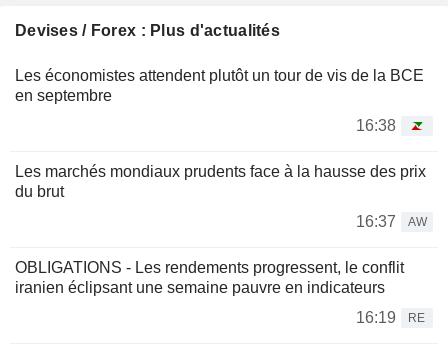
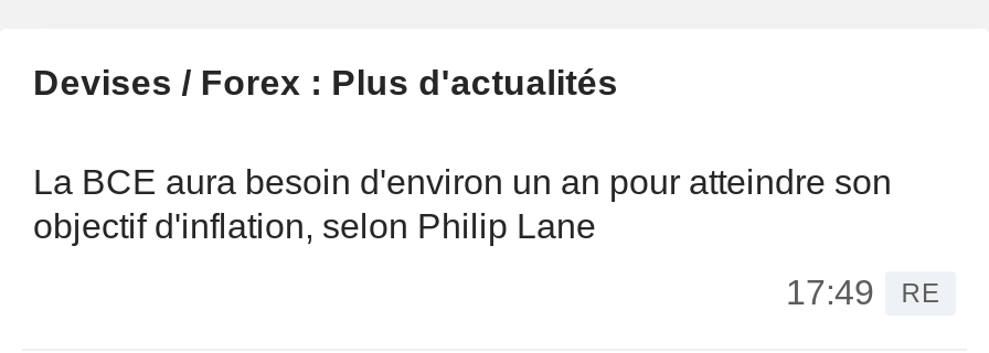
[15,67,427,326] Les économistes attendent plutôt un tour de vis de la BCE | en septembre | 16:38 | Les marchés mondiaux prudents face à la hausse des prix | du brut | 16:37 | AW | OBLIGATIONS - Les rendements progressent, le conflit | iranien éclipsant une semaine pauvre en indicateurs | 16:19 -> [33,164,892,312] La BCE aura besoin d'environ un an pour atteindre son | objectif d'inflation, selon Philip Lane | 17:49

